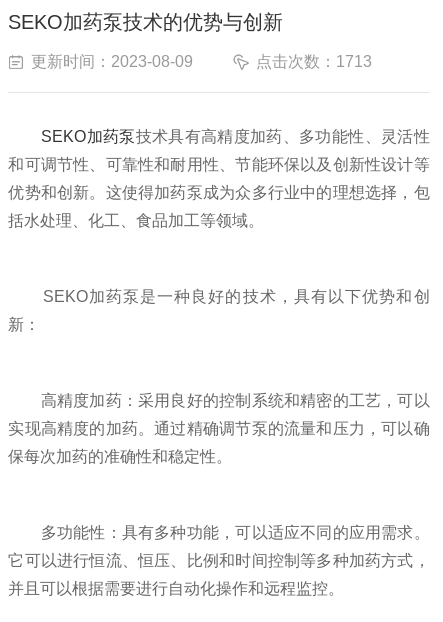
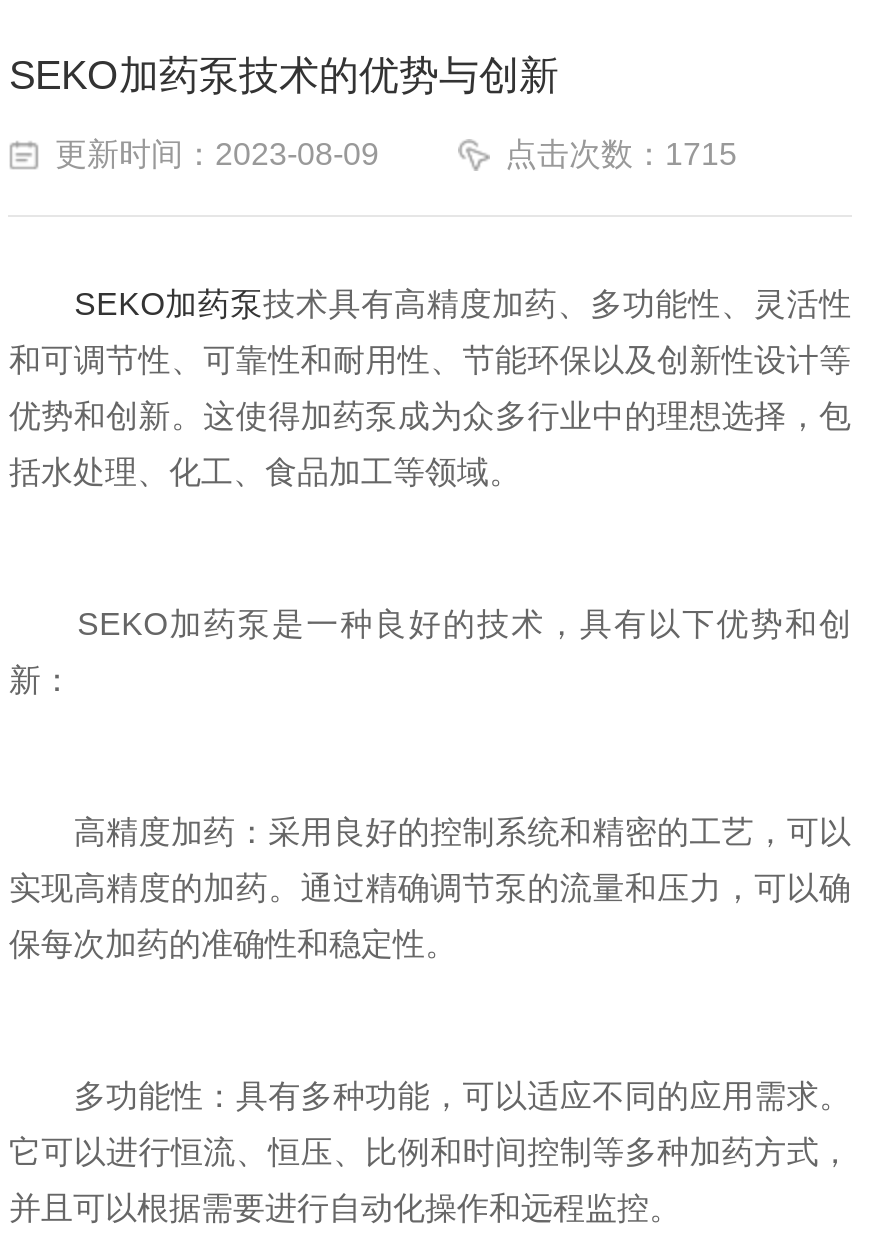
[256,53,372,70] 点击次数：1713 -> [505,137,737,171] 点击次数：1715

